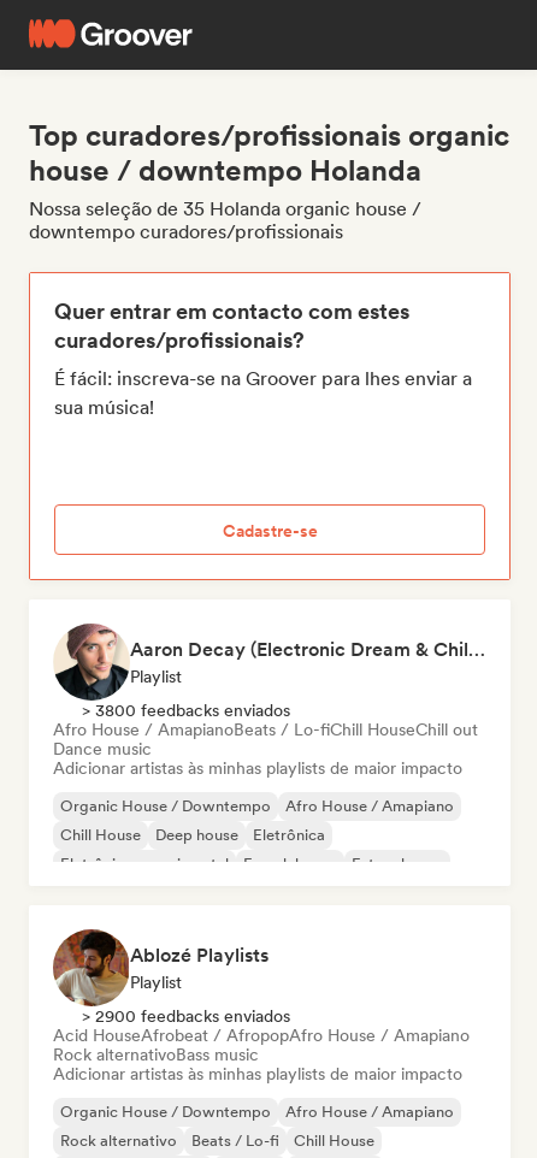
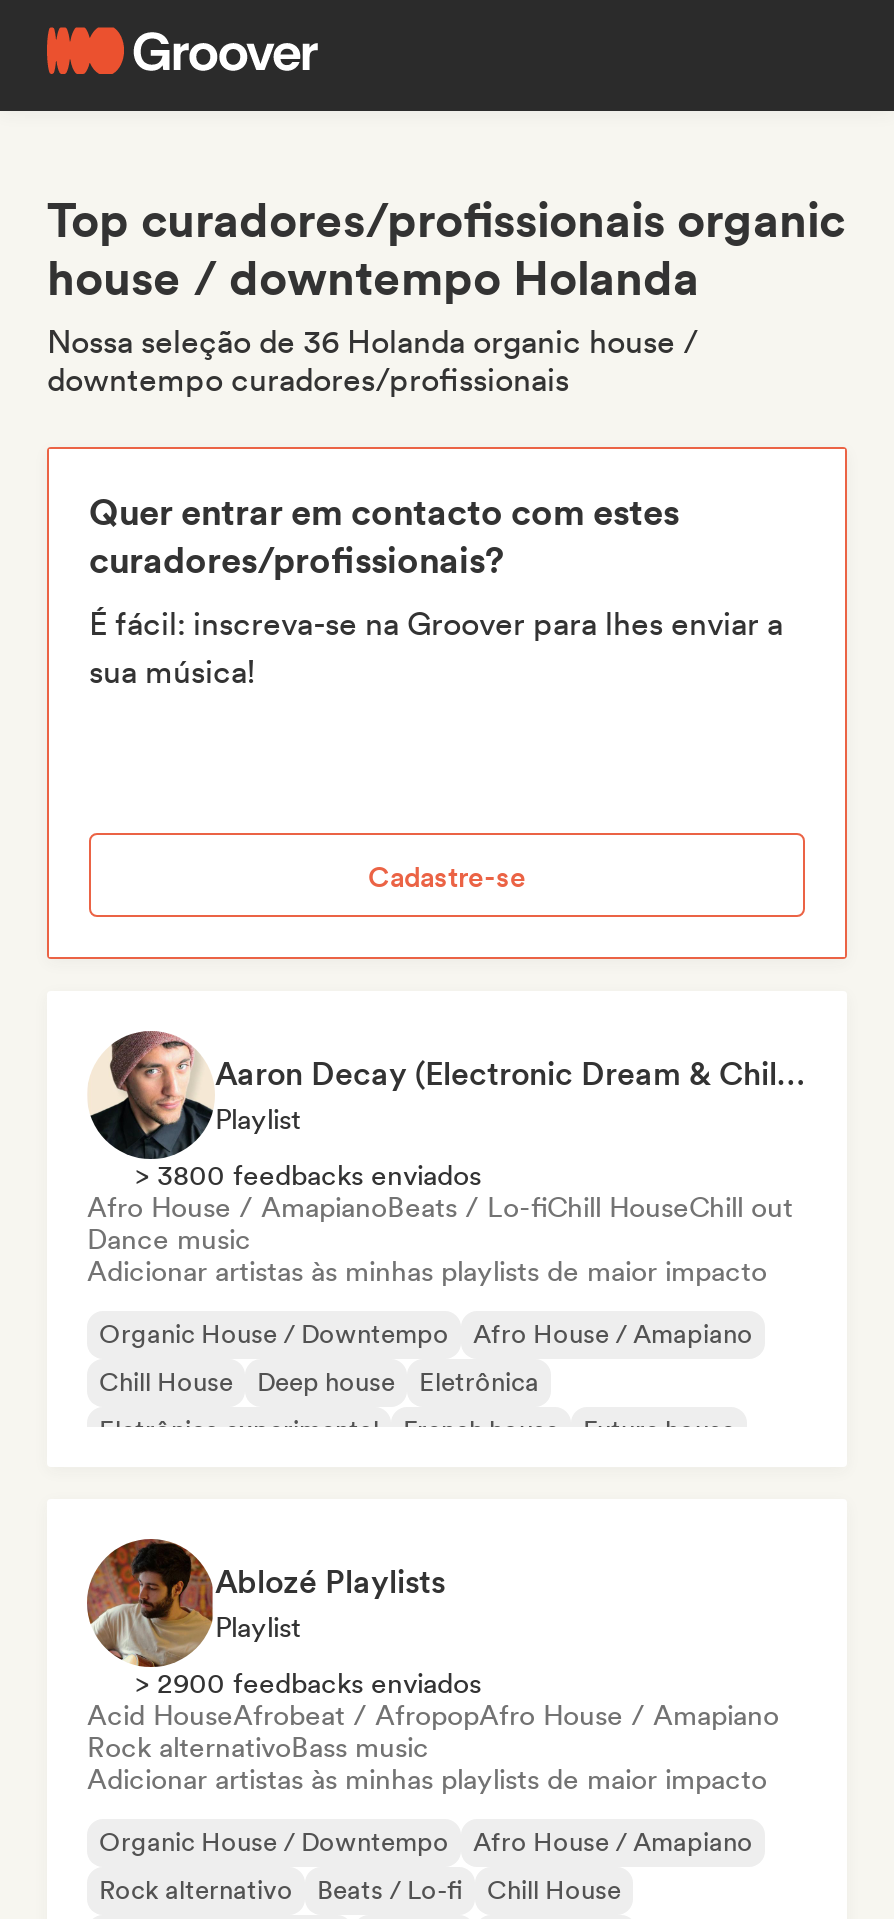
[29,197,421,220] Nossa seleção de 35 Holanda organic house / -> [47,323,699,361] Nossa seleção de 36 Holanda organic house /

